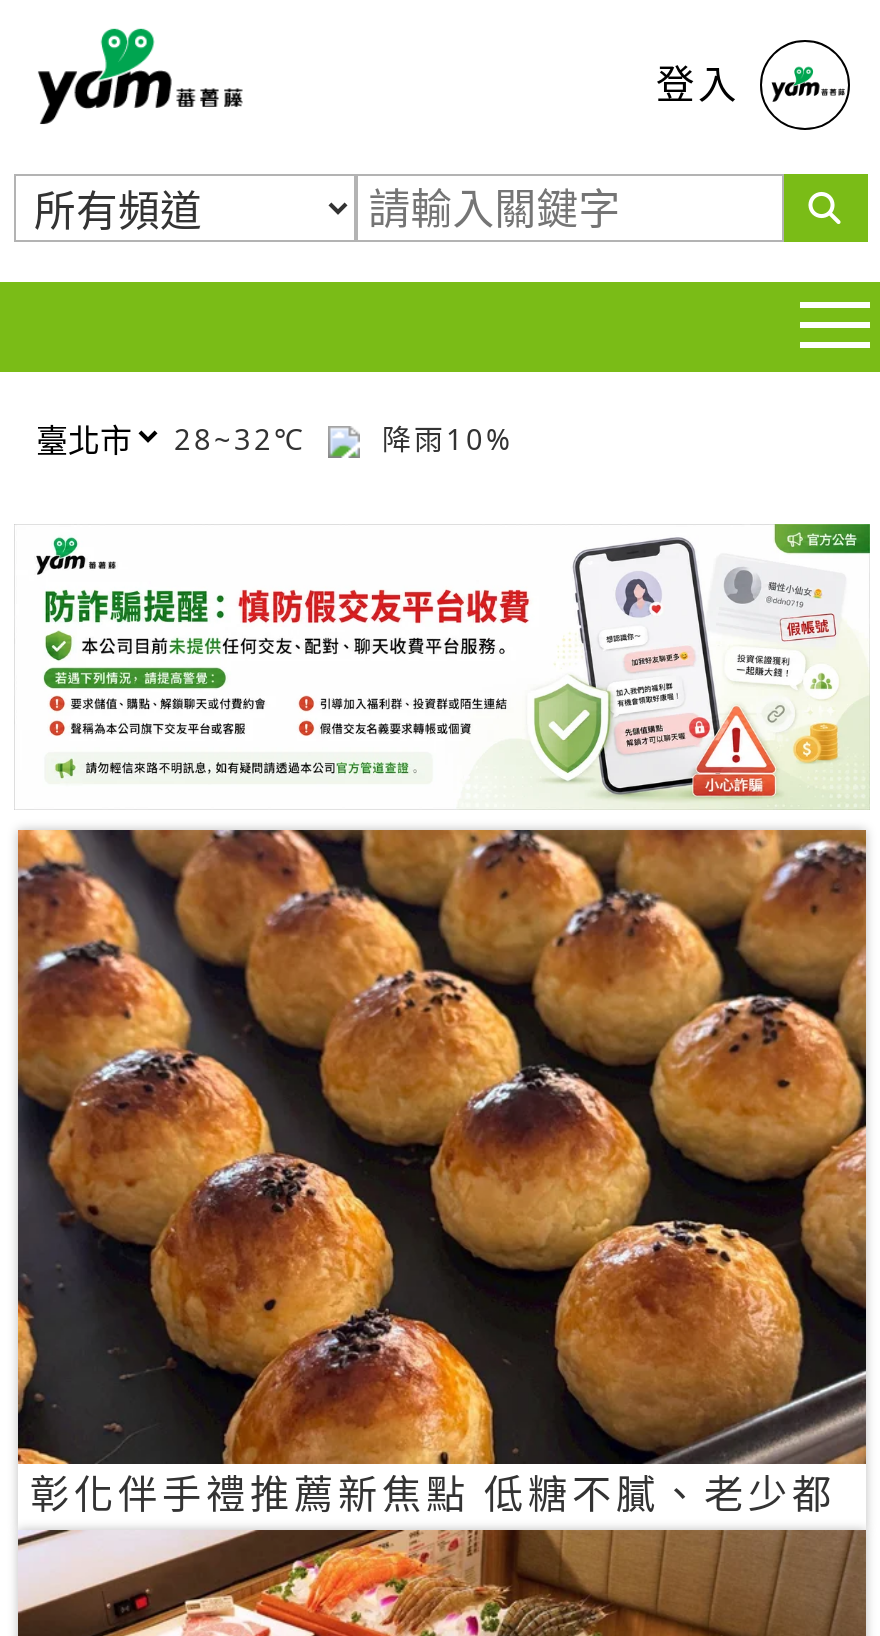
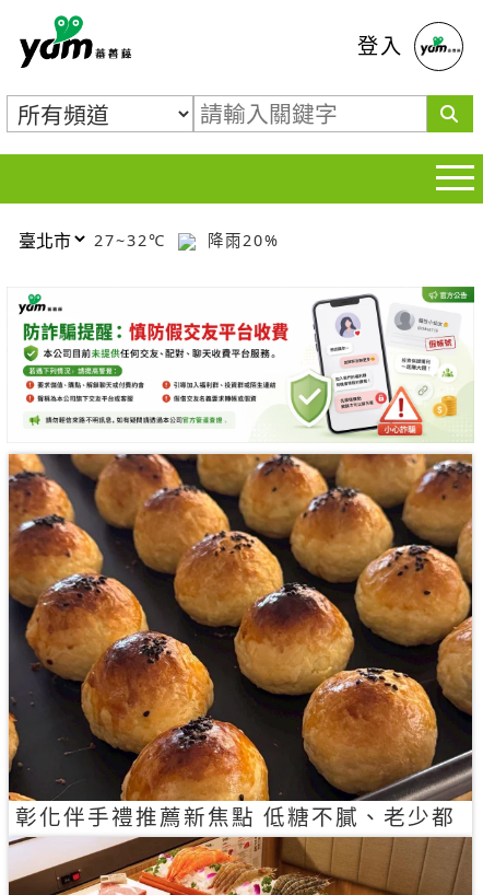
[174,419,318,457] 28~32℃ -> [94,229,173,250] 27~32℃
[370,419,514,457] 降雨10% -> [201,229,280,250] 降雨20%

